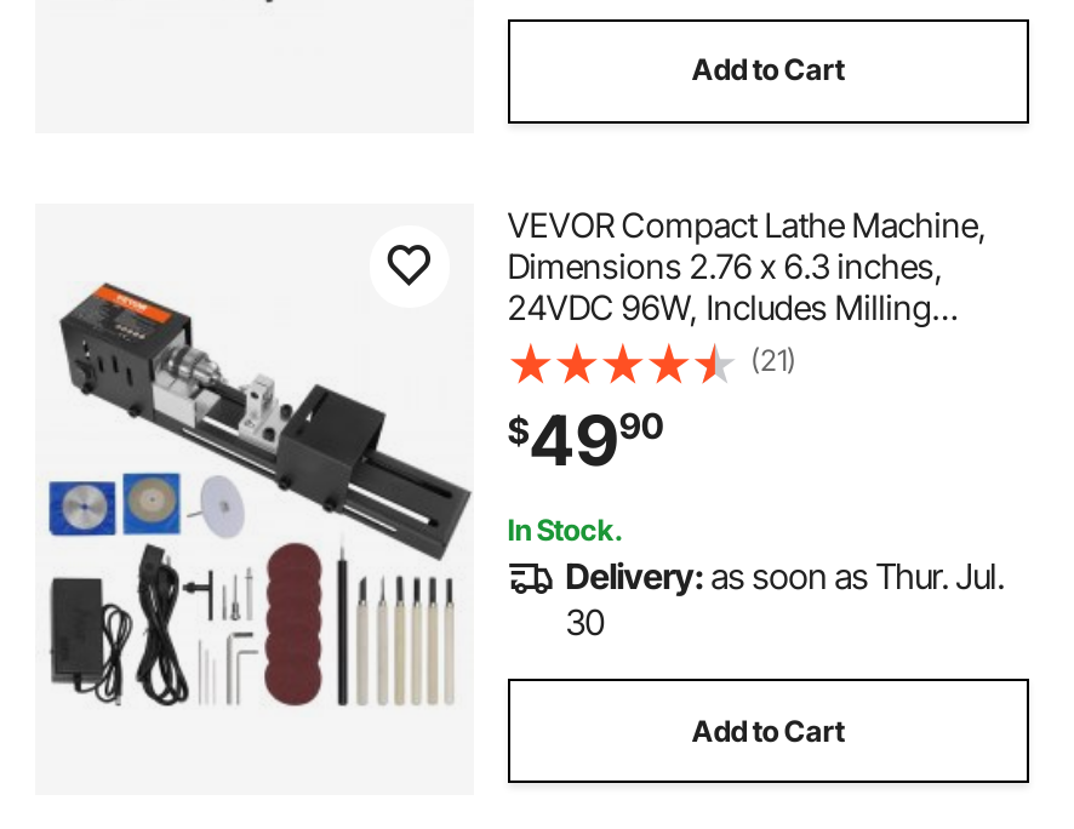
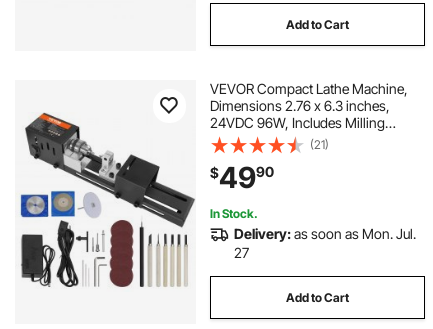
[565,554,1004,596] Delivery: as soon as Thur. Jul. -> [234,225,416,242] Delivery: as soon as Mon. Jul.
[565,600,604,642] 30 -> [234,244,249,261] 27

